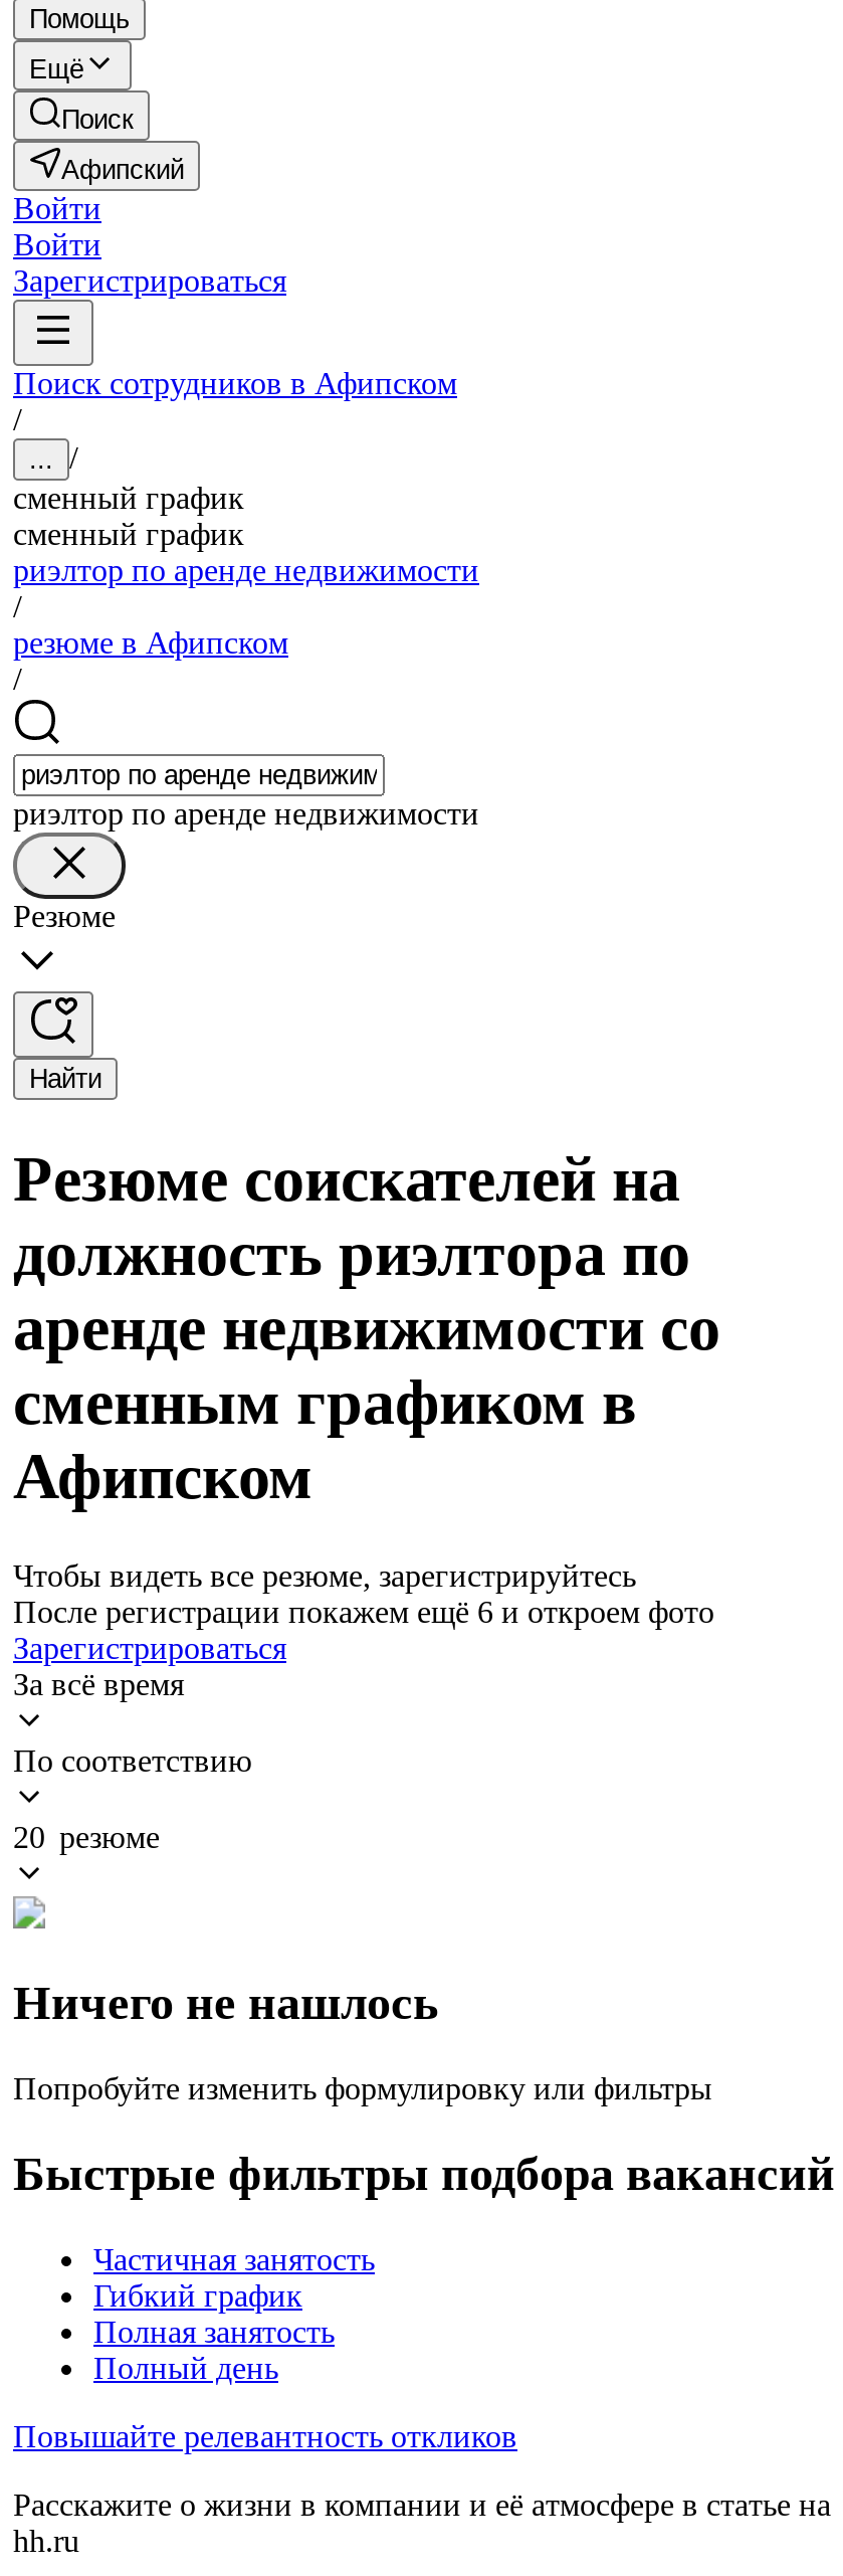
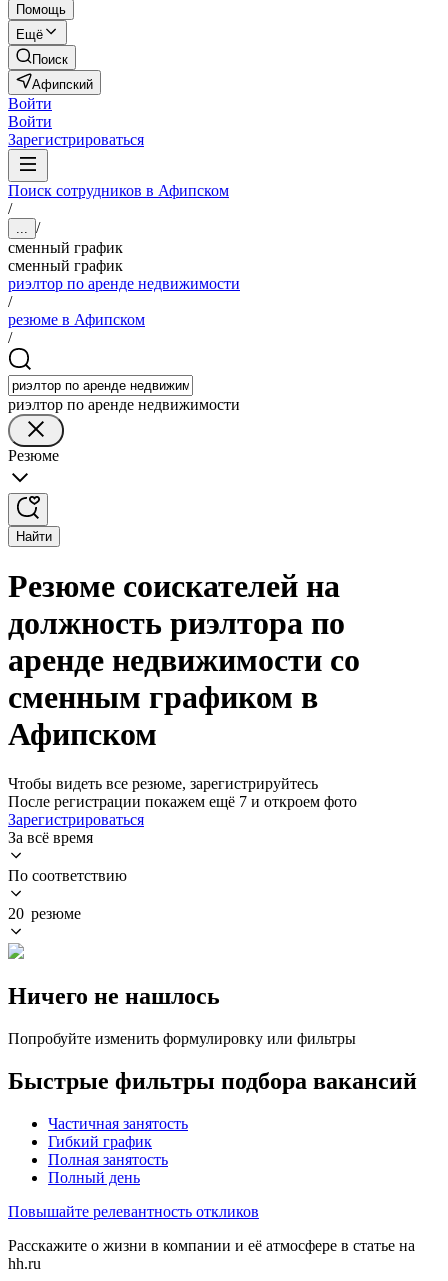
[13,1594,714,1629] После регистрации покажем ещё 6 и откроем фото -> [8,793,357,810] После регистрации покажем ещё 7 и откроем фото

